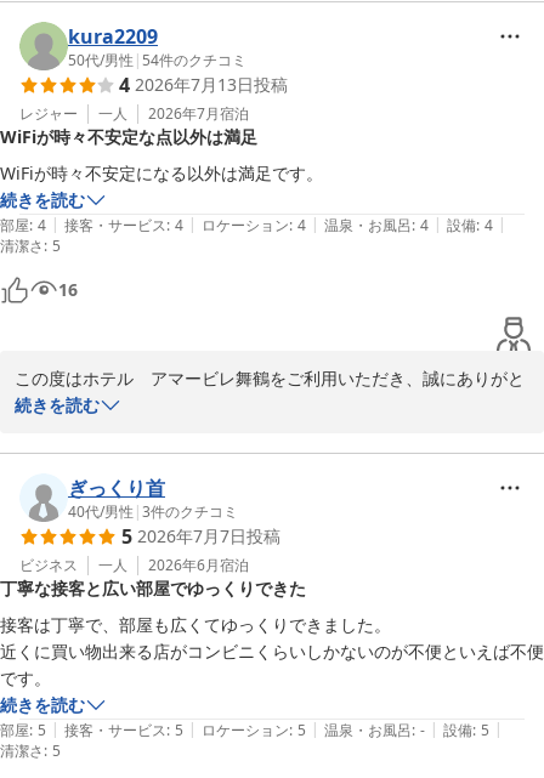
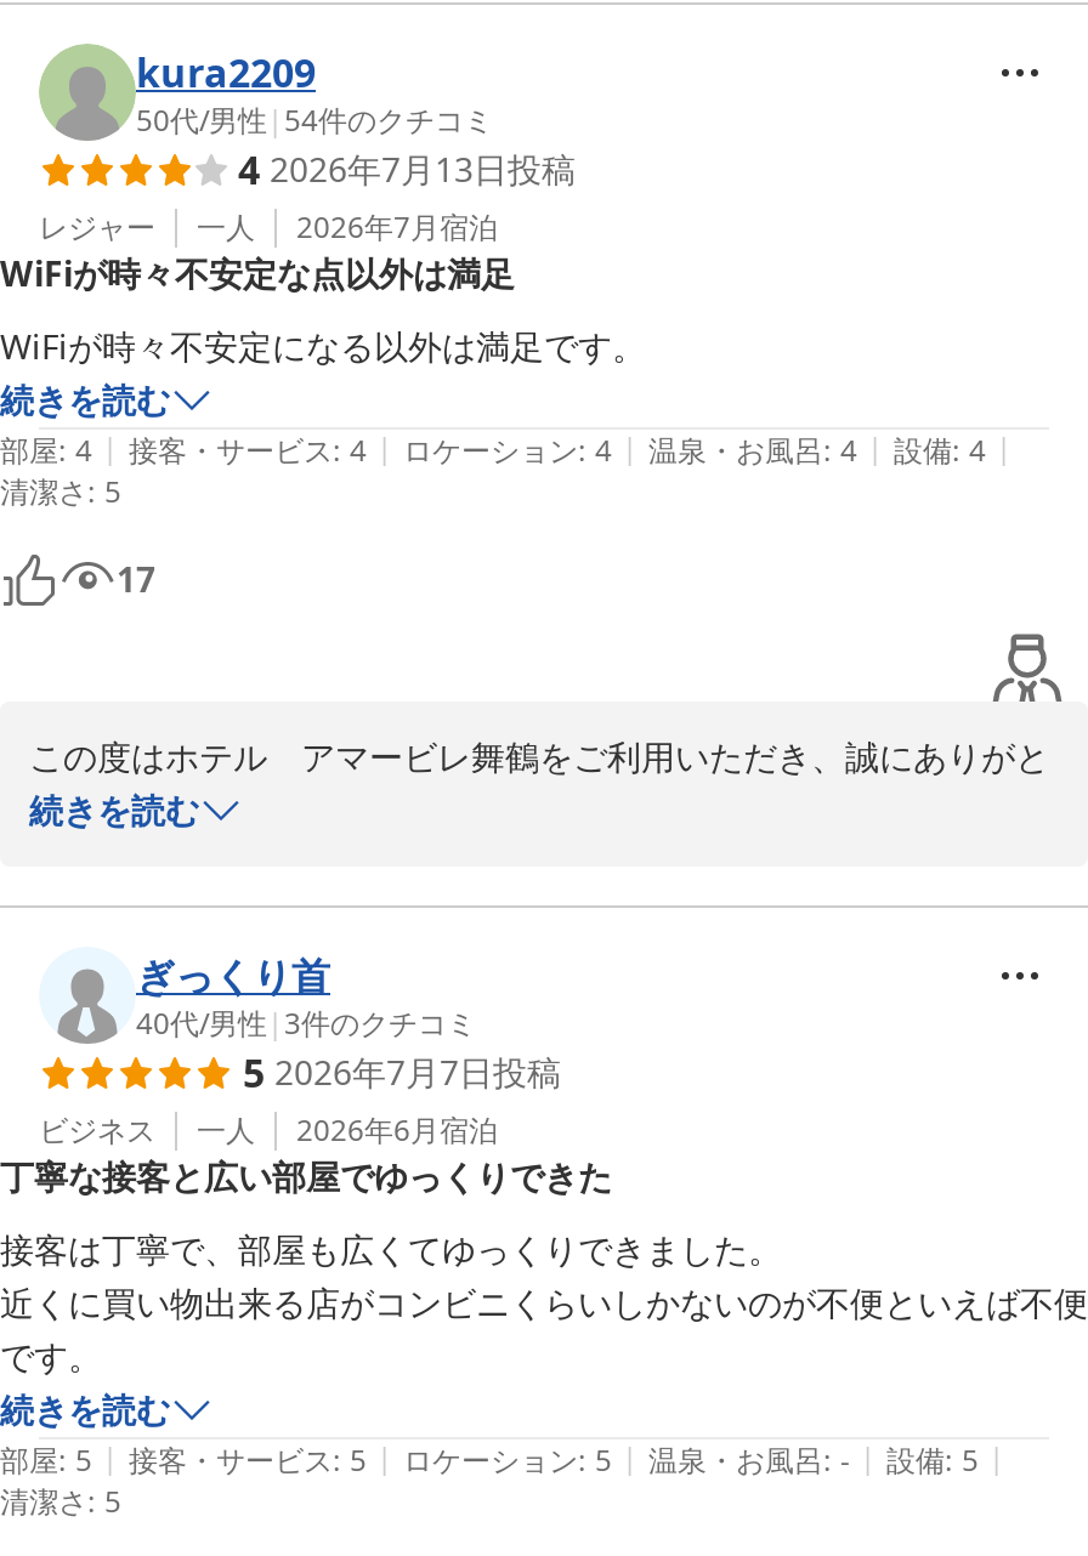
[58,278,78,301] 16 -> [117,556,155,602] 17

